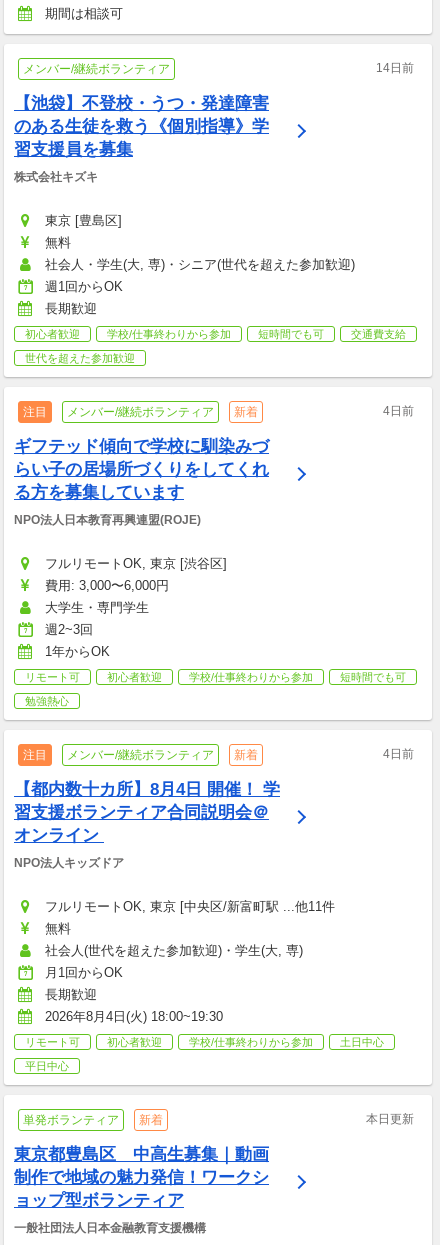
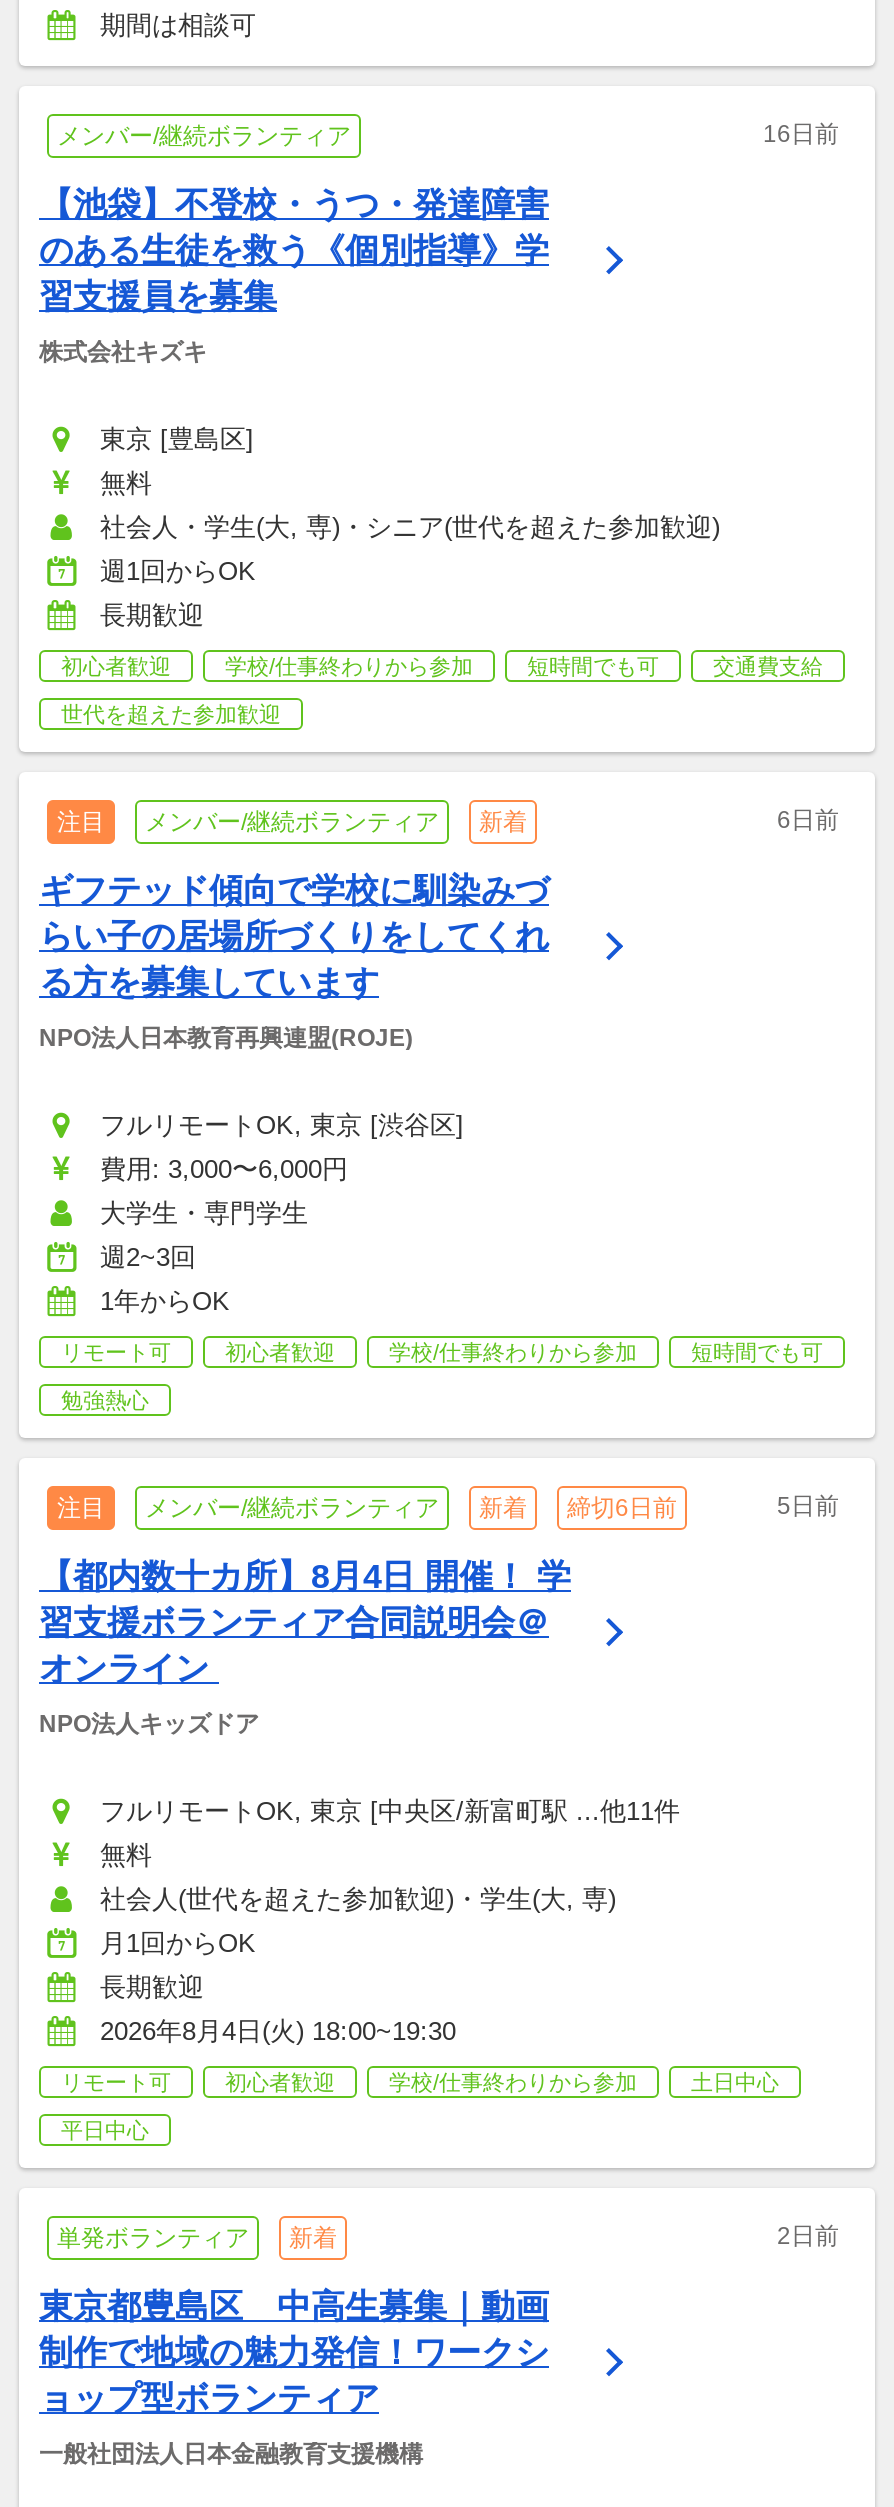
[376,60,414,74] 14日前 -> [763,119,839,147] 16日前
[383,403,414,417] 4日前 -> [777,805,839,833] 6日前
[383,746,414,760] 4日前 -> [567,1491,839,1521] 締切6日前 | 5日前
[366,1111,414,1125] 本日更新 -> [777,2221,839,2249] 2日前

